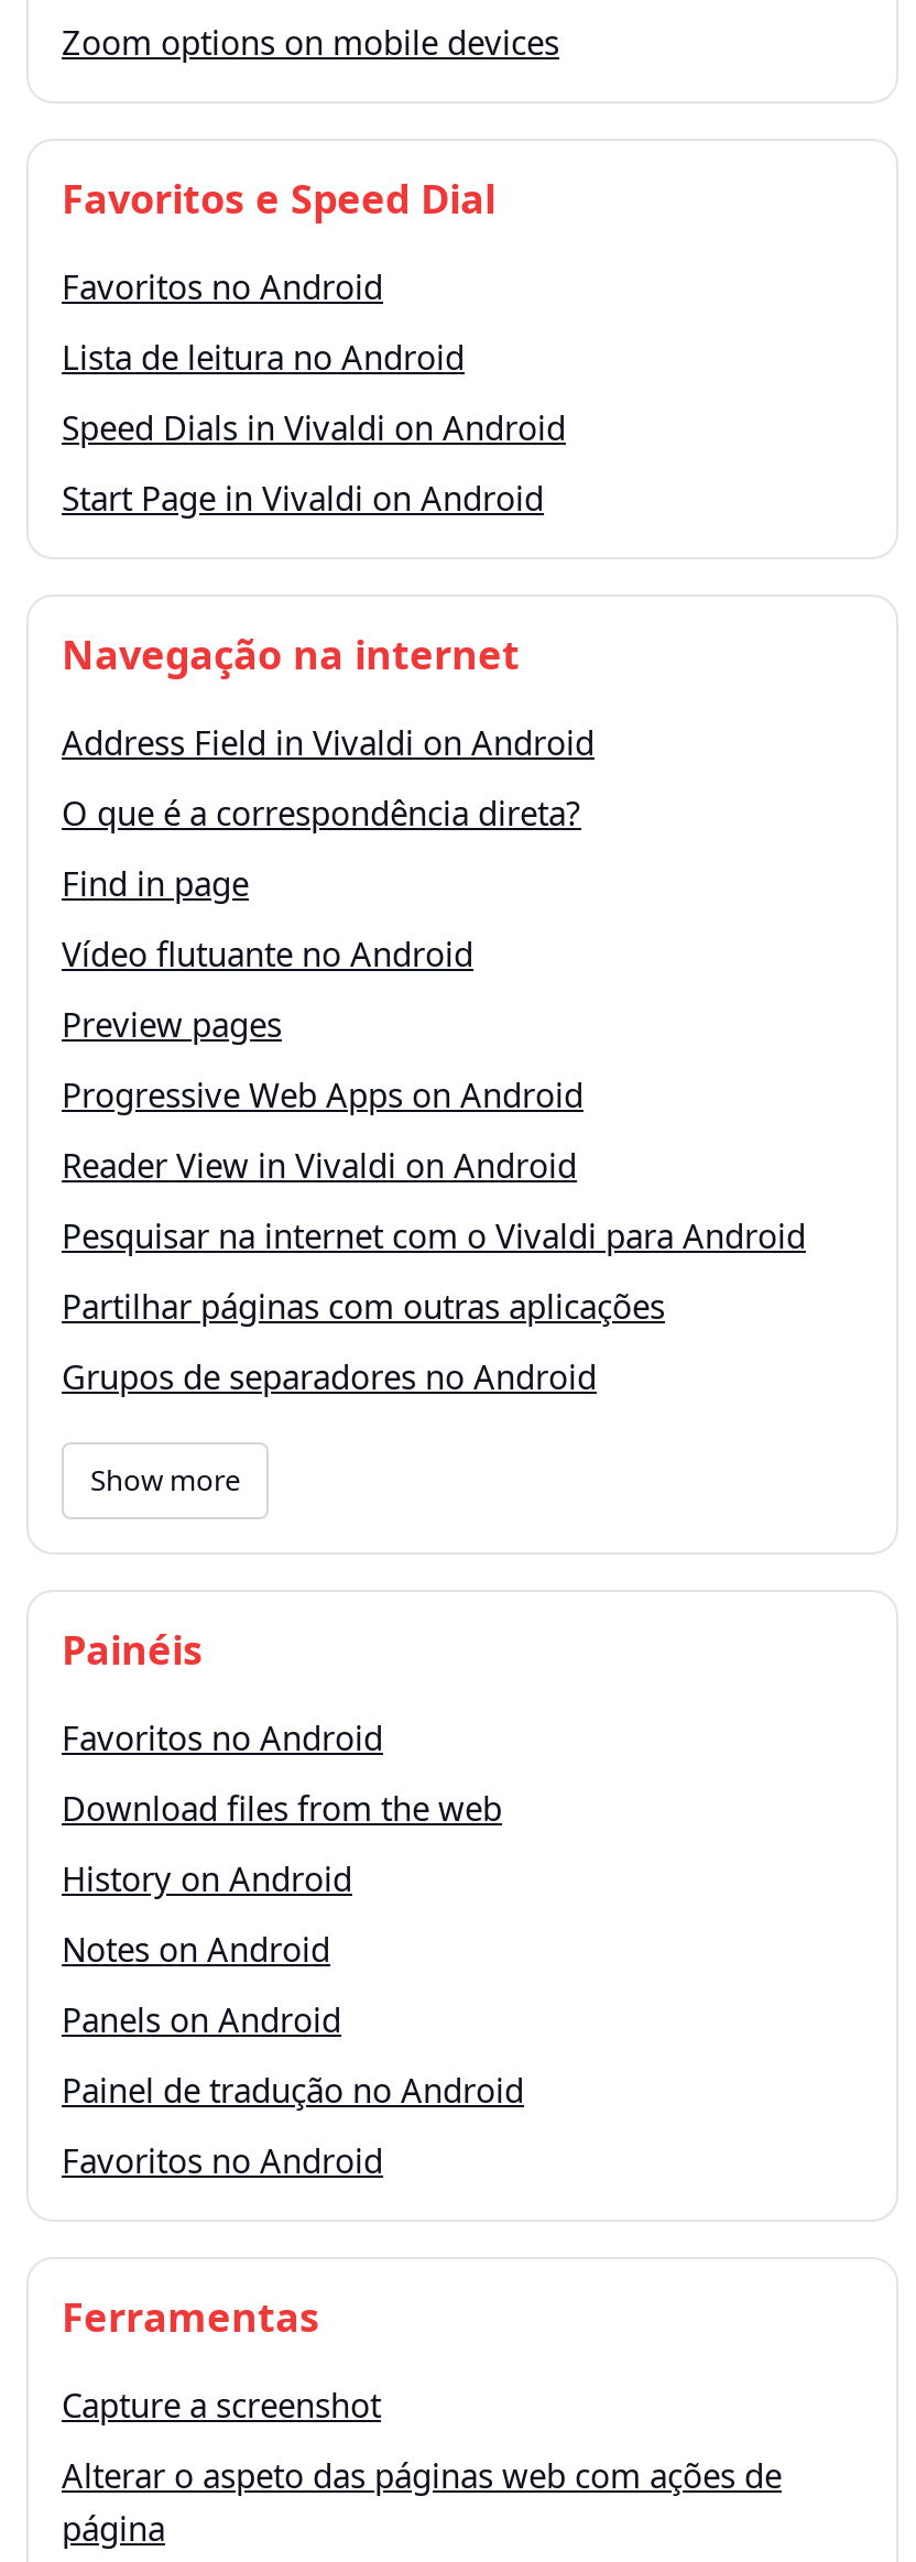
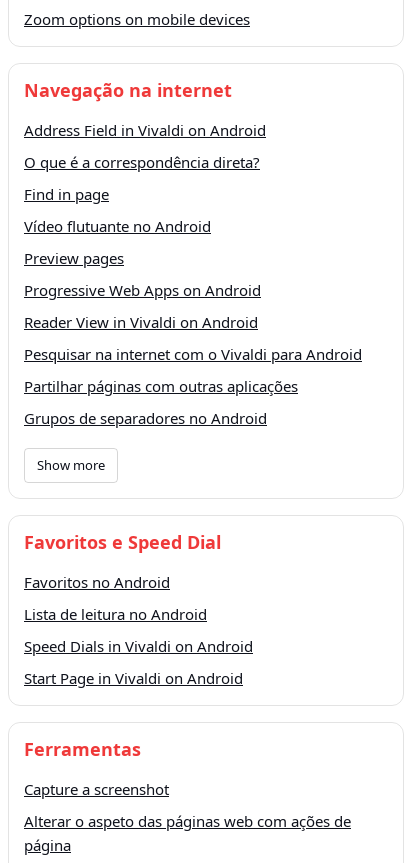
moved [62,172,495,225] -> [24,530,221,554]: Favoritos e Speed Dial
[62,264,383,308] Favoritos no Android -> none
moved [62,335,566,520] -> [24,604,253,688]: Lista de leitura no Android | Speed Dials in Vivaldi on Android | Start Page in Vivaldi on Android
[62,1623,203,1676] Painéis -> none
[62,1786,524,2182] Download files from the web | History on Android | Notes on Android | Panels on Android | Painel de tradução no Android | Favoritos no Android -> none

